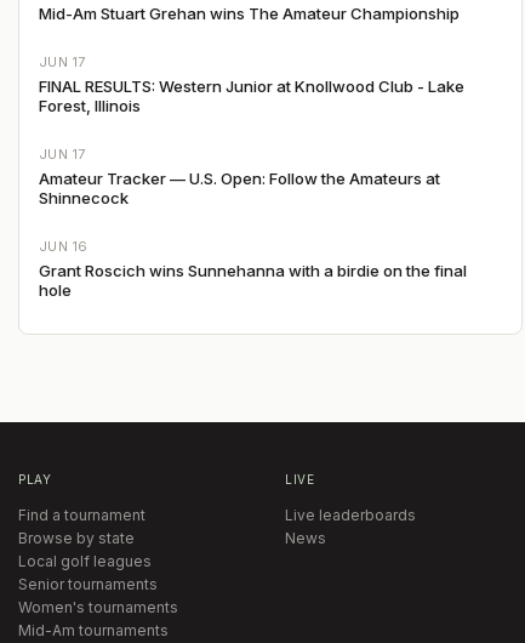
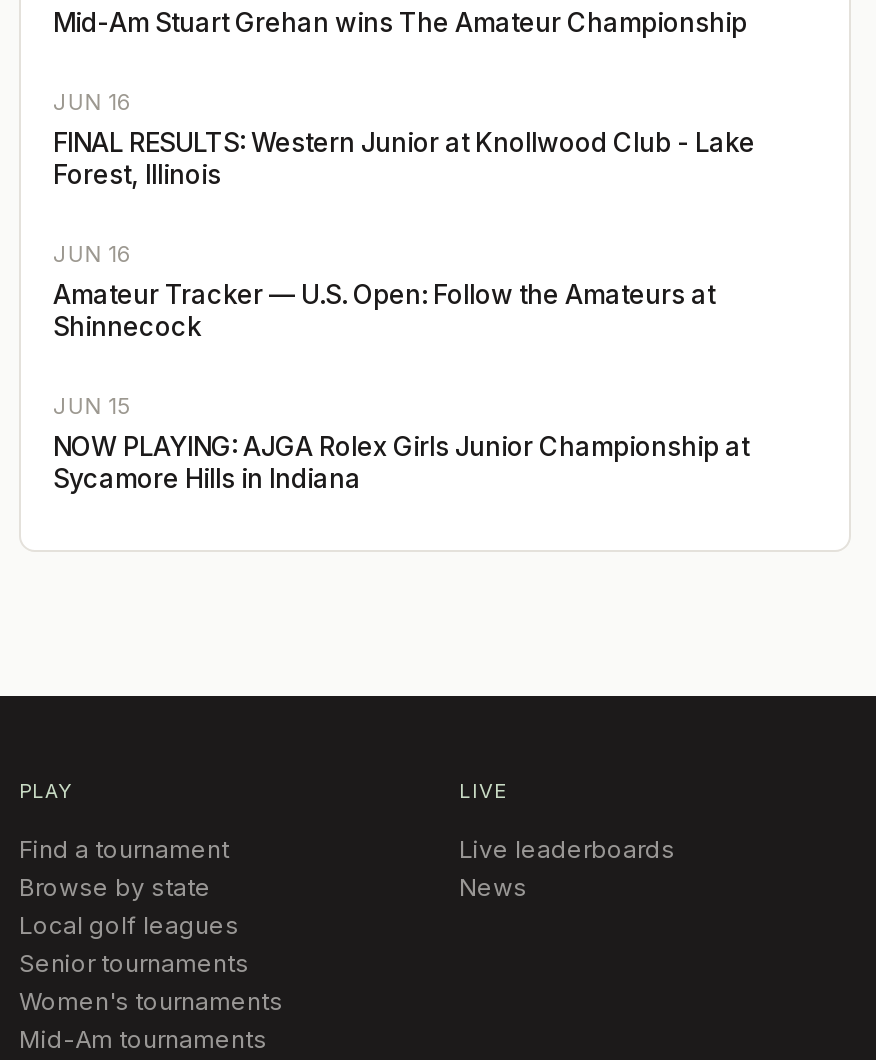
[39,54,85,71] JUN 17 -> [53,89,134,117] JUN 16
[39,146,85,163] JUN 17 -> [53,241,134,269] JUN 16
[39,238,467,300] JUN 16 | Grant Roscich wins Sunnehanna with a birdie on the final | hole -> [53,393,749,495] JUN 15 | NOW PLAYING: AJGA Rolex Girls Junior Championship at | Sycamore Hills in Indiana

